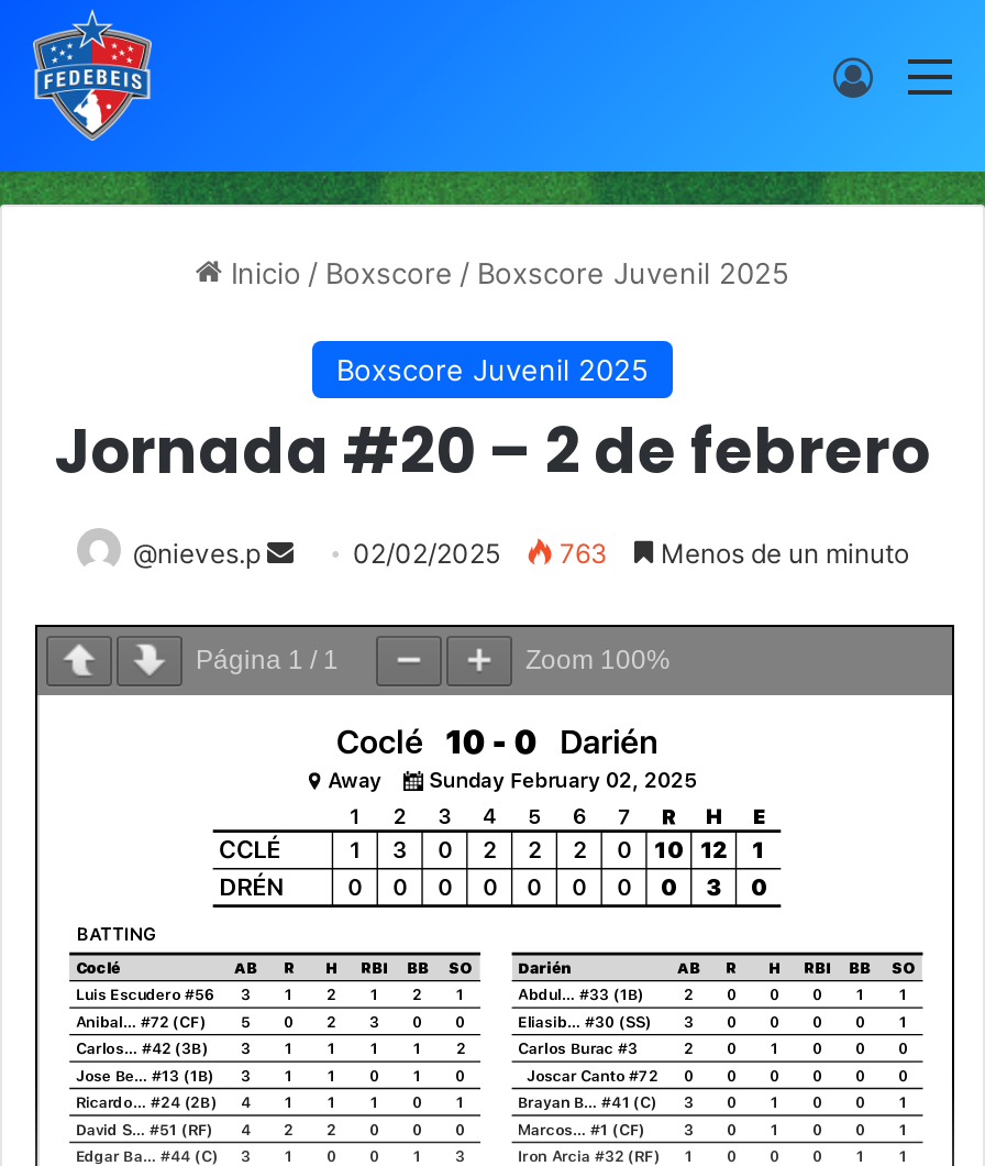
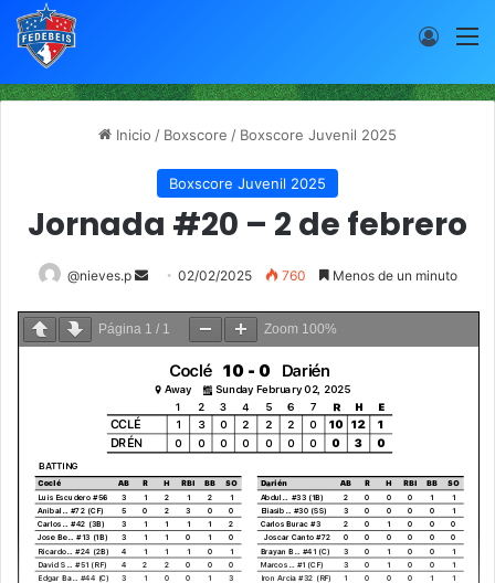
[553,537,608,570] 763 -> [278,267,306,284] 760

